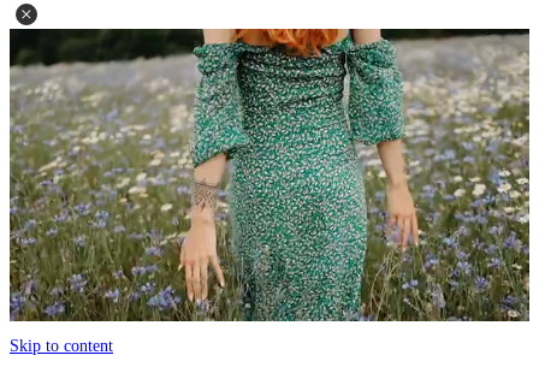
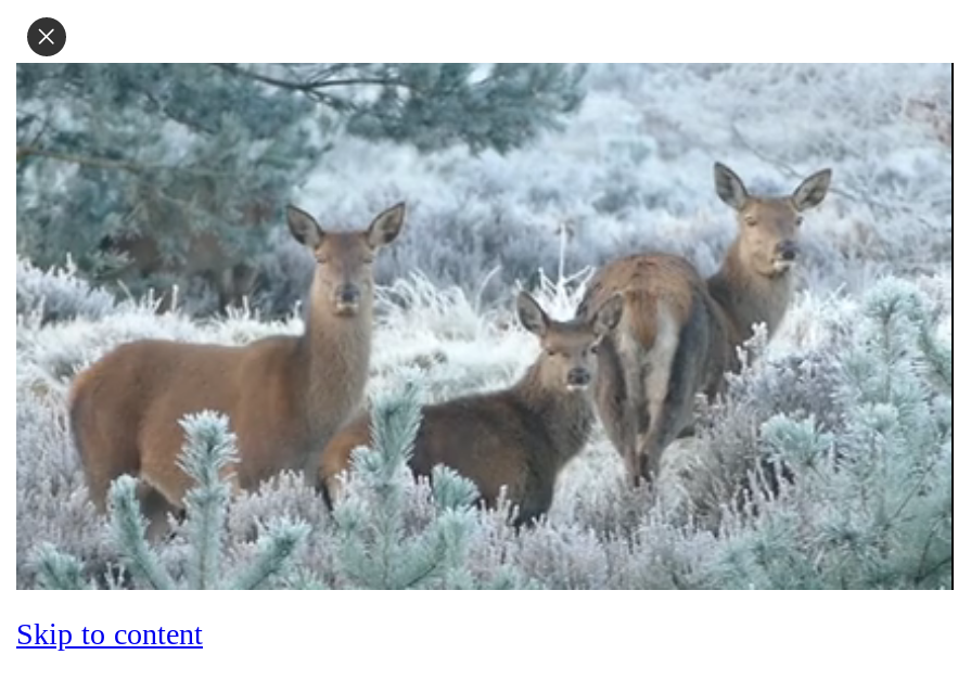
[8,28,531,322] [image] -> [14,61,956,592] [image]

